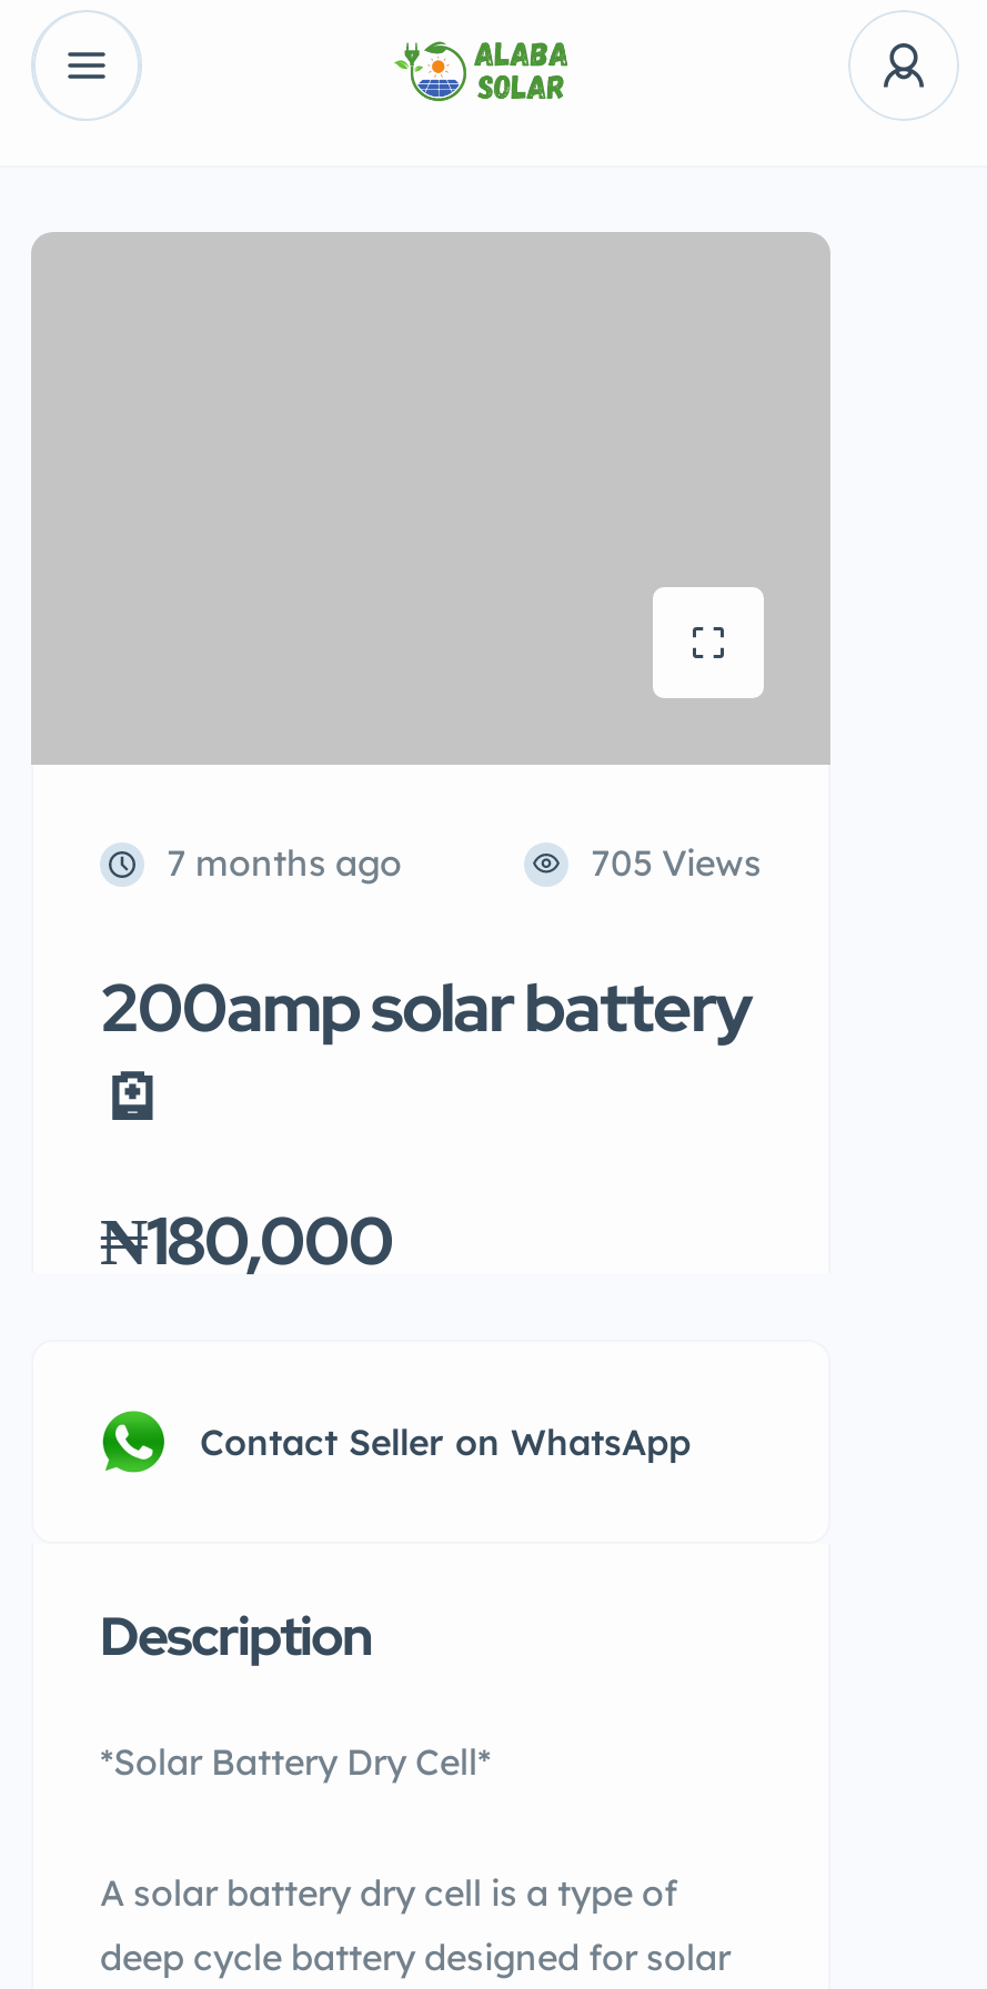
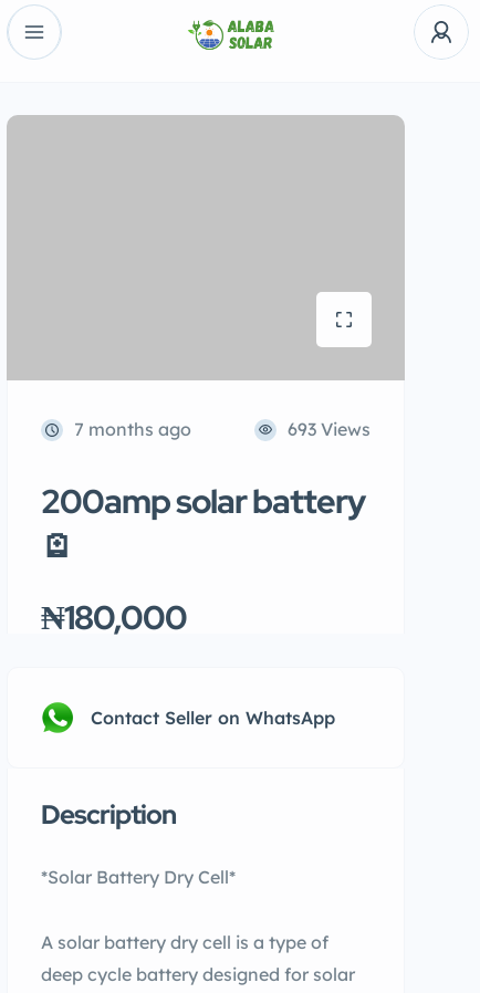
[591,840,762,885] 705 Views -> [288,418,371,440] 693 Views

